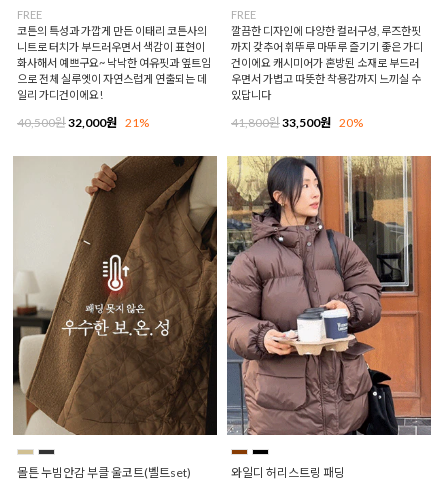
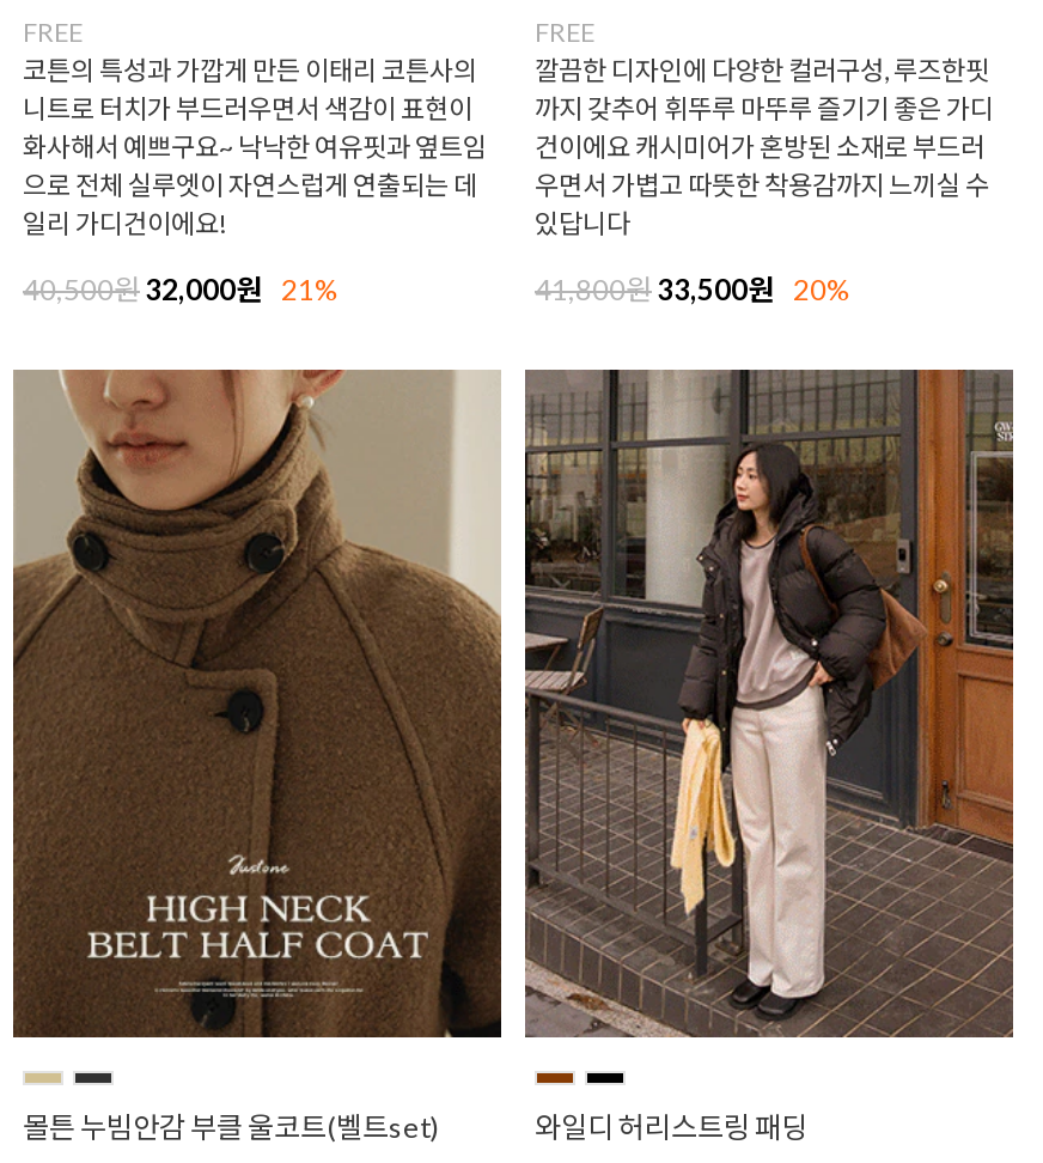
[13,155,218,435] [image] -> [11,367,504,1037] [image]
[226,155,432,436] [image] -> [523,367,1015,1040] [image]

